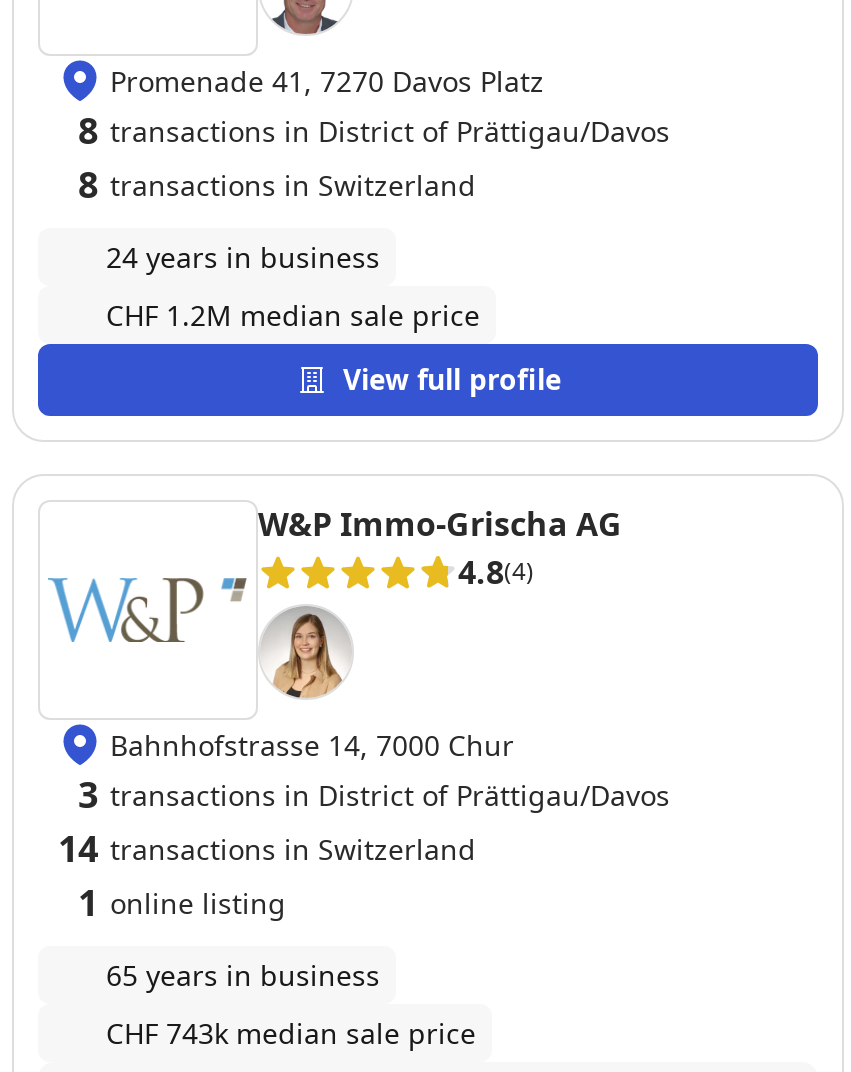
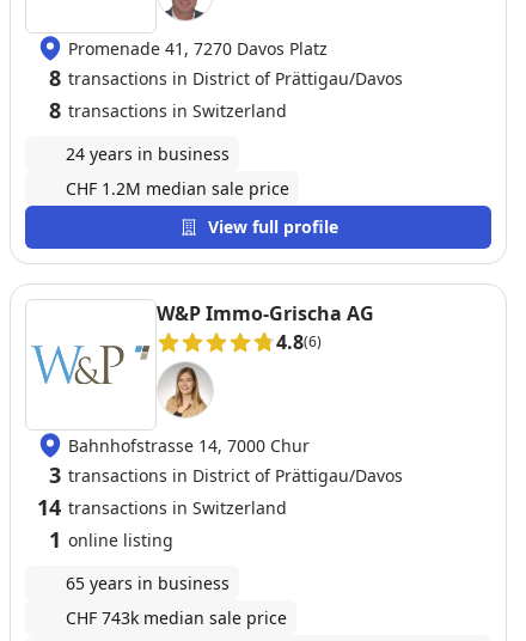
[458,550,534,594] 4.8(4) -> [276,329,322,355] 4.8(6)

